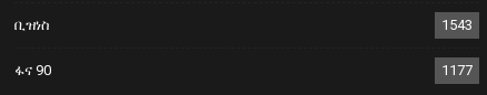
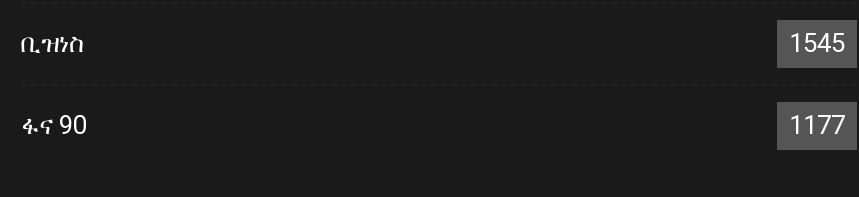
[441,16,473,33] 1543 -> [789,28,845,58] 1545

